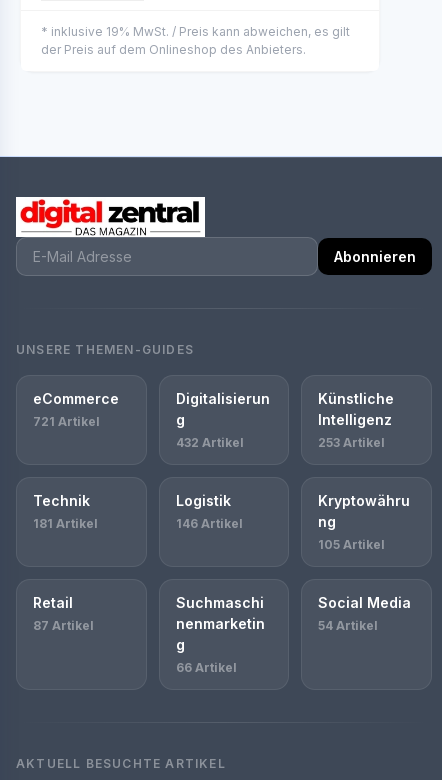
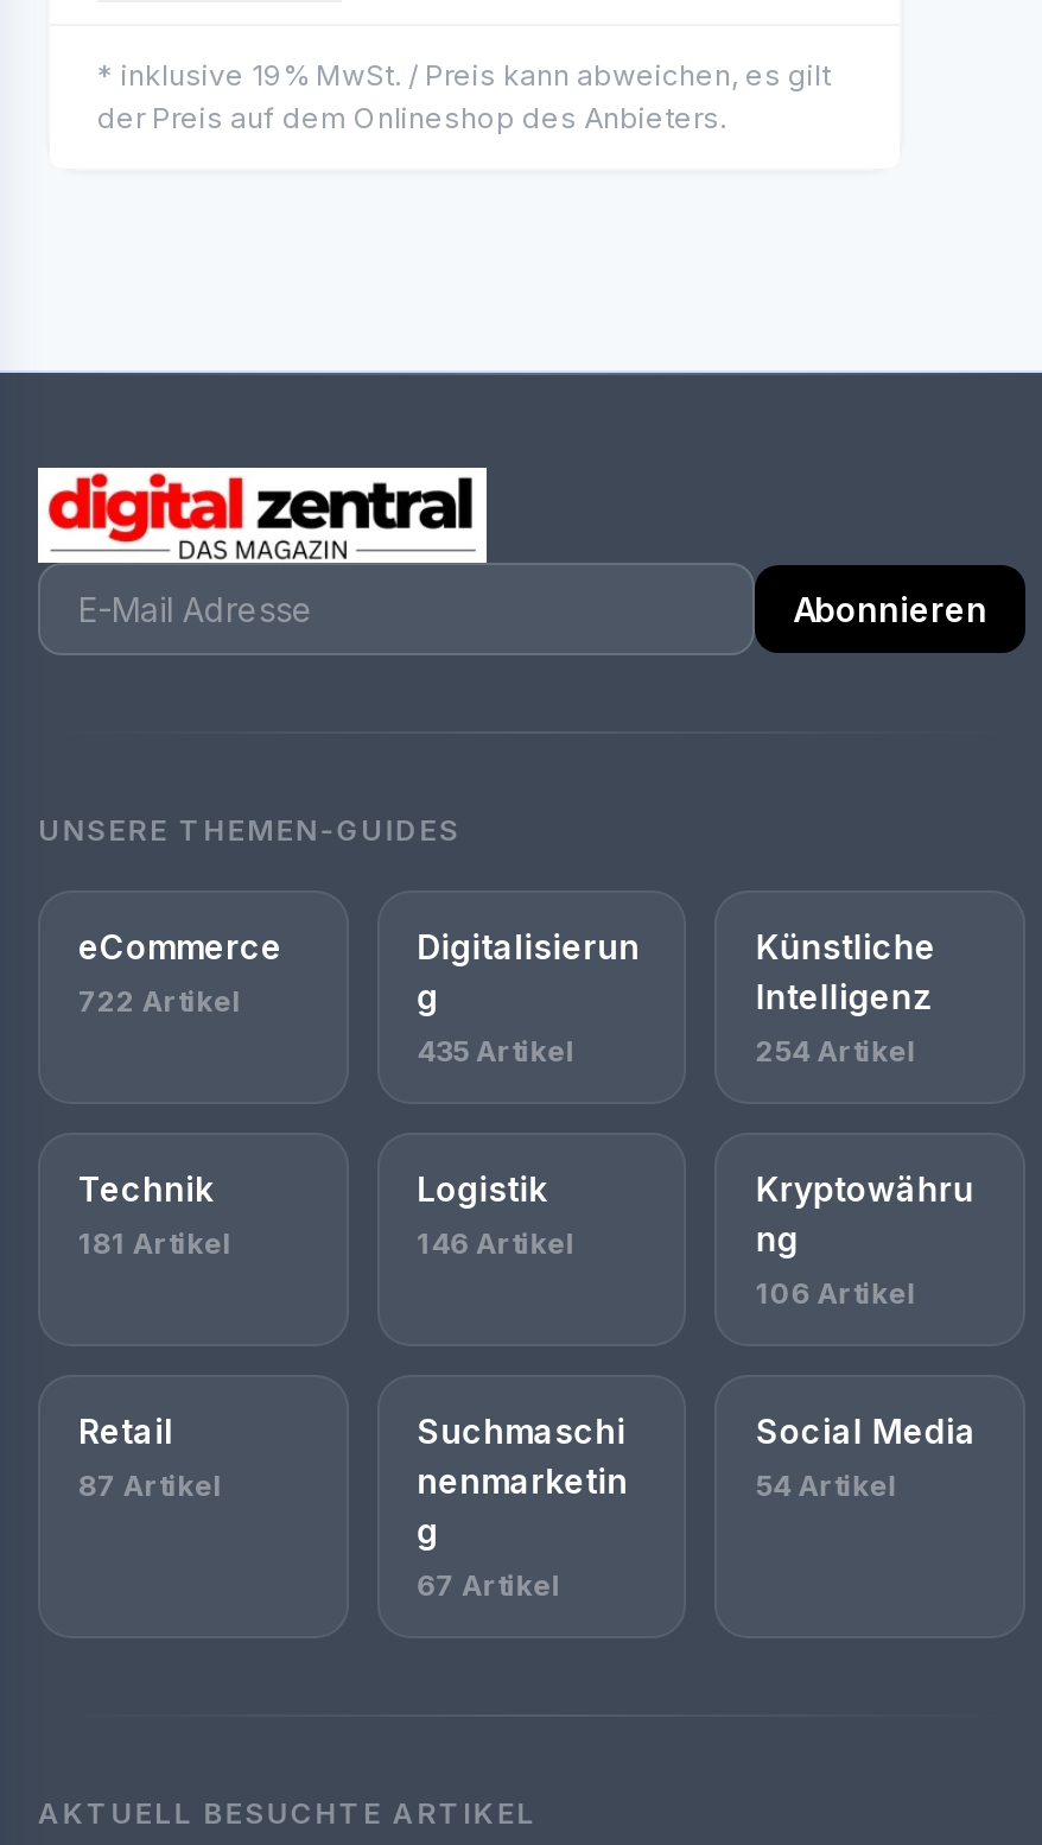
[33,414,100,429] 721 Artikel -> [78,983,242,1019] 722 Artikel
[176,435,244,450] 432 Artikel -> [417,1033,576,1069] 435 Artikel
[318,435,385,450] 253 Artikel -> [756,1033,917,1069] 254 Artikel
[318,537,385,552] 105 Artikel -> [756,1275,917,1311] 106 Artikel
[176,660,237,675] 66 Artikel -> [417,1567,562,1603] 67 Artikel

